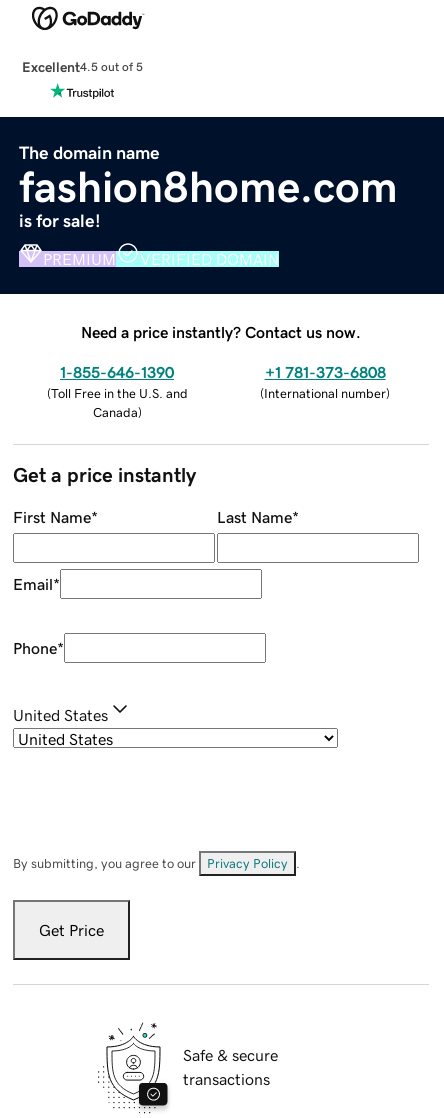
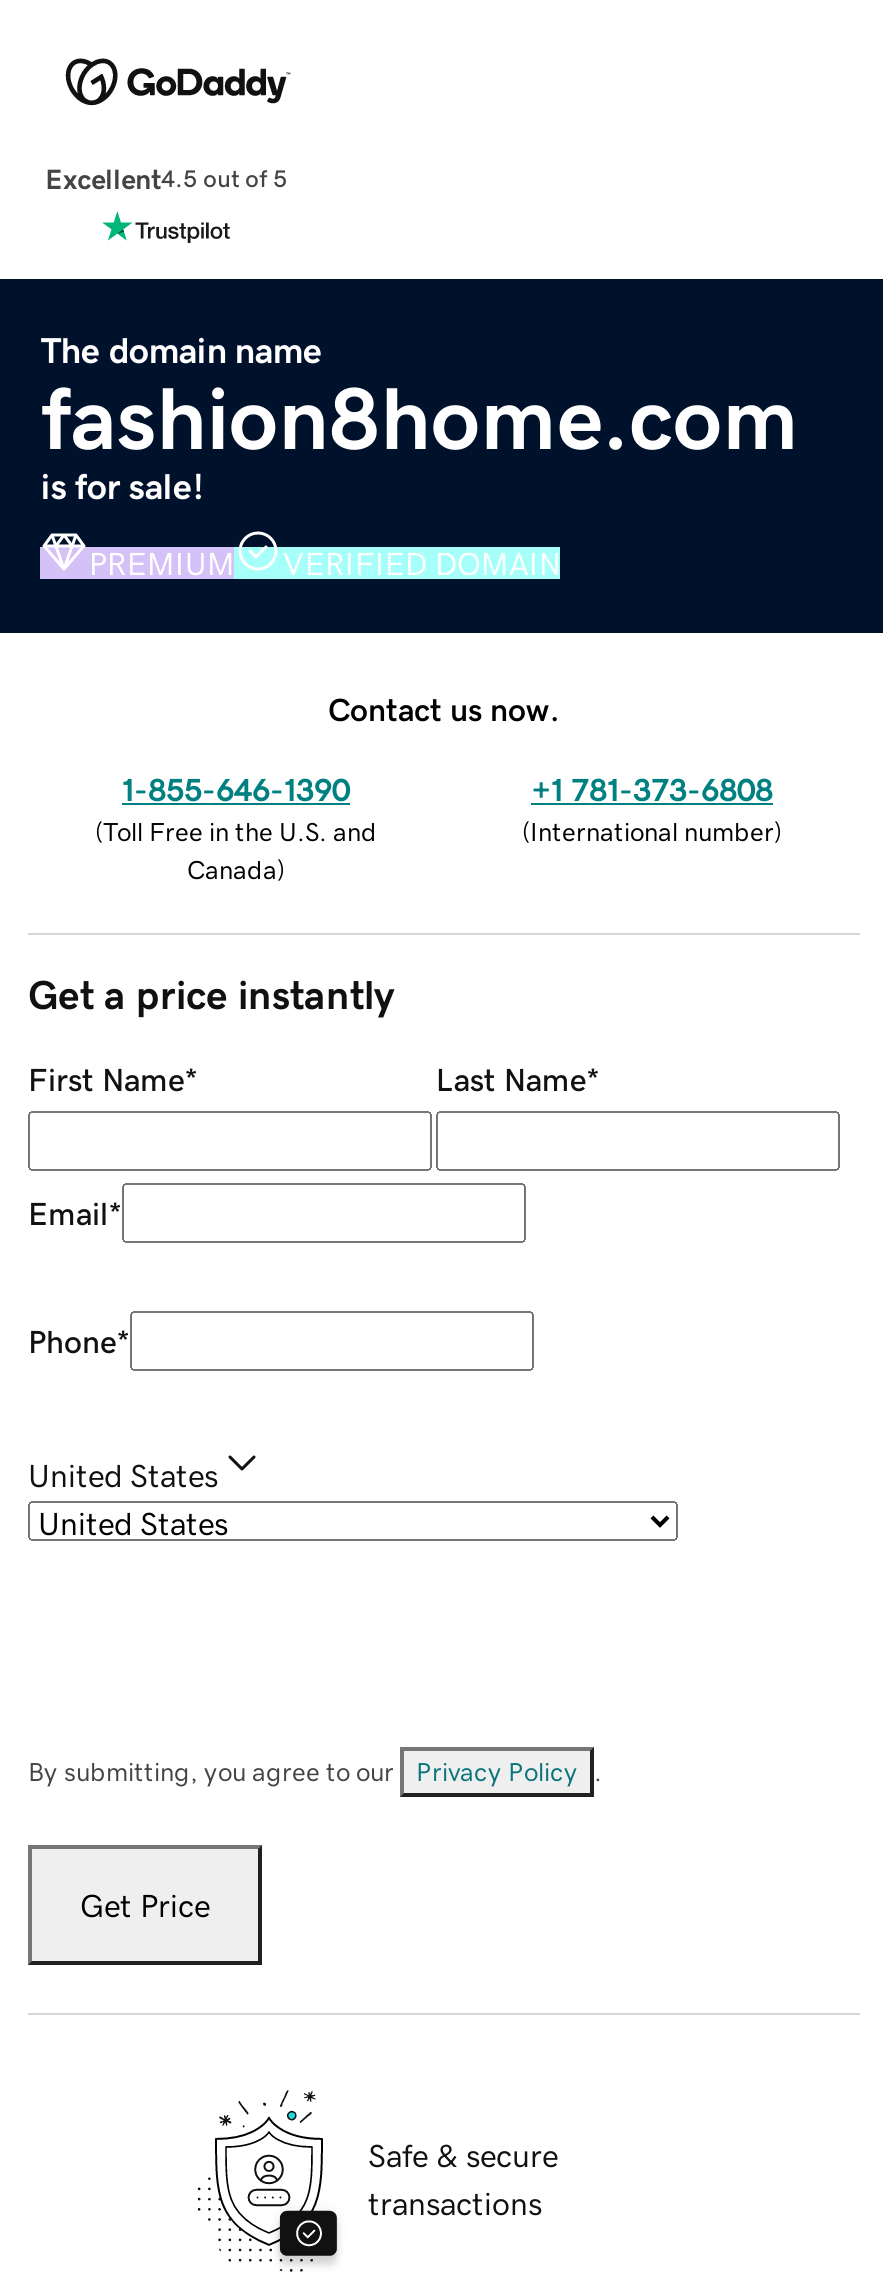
[81,324,361,340] Need a price instantly? Contact us now. -> [328,692,560,724] Contact us now.

